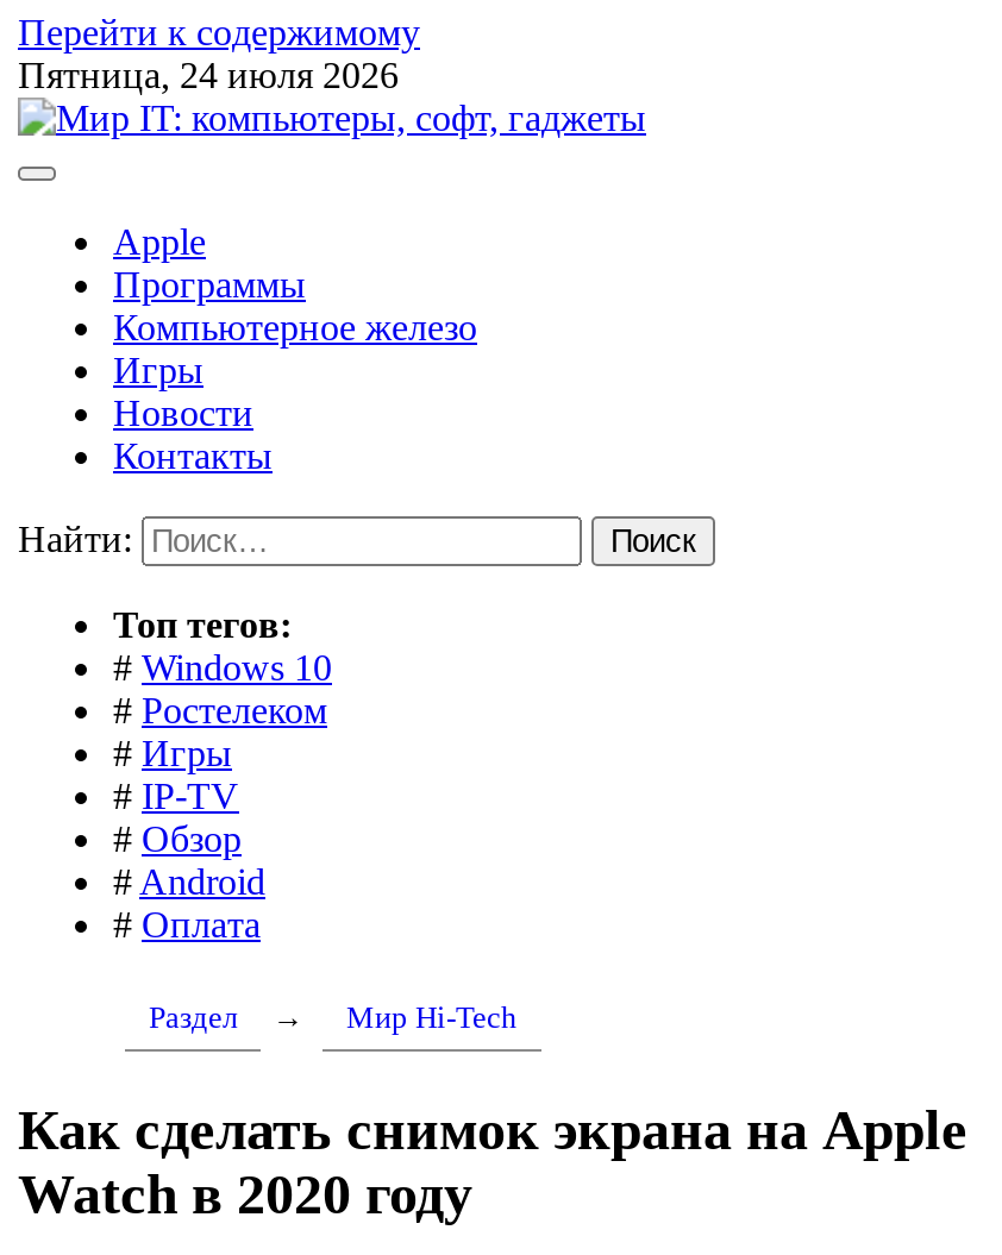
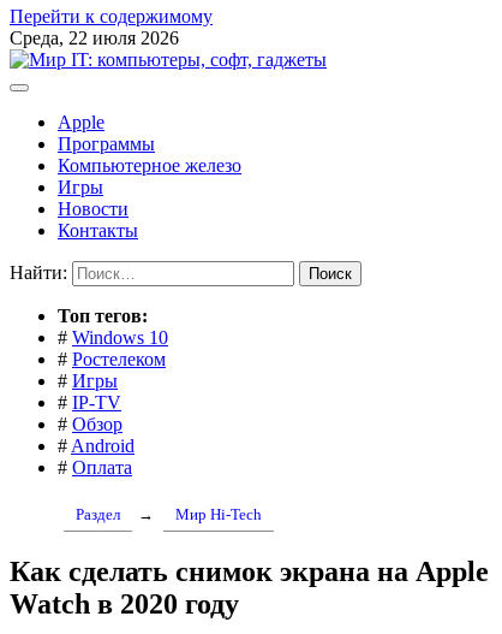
[18,55,399,95] Пятница, 24 июля 2026 -> [10,28,179,48] Среда, 22 июля 2026

